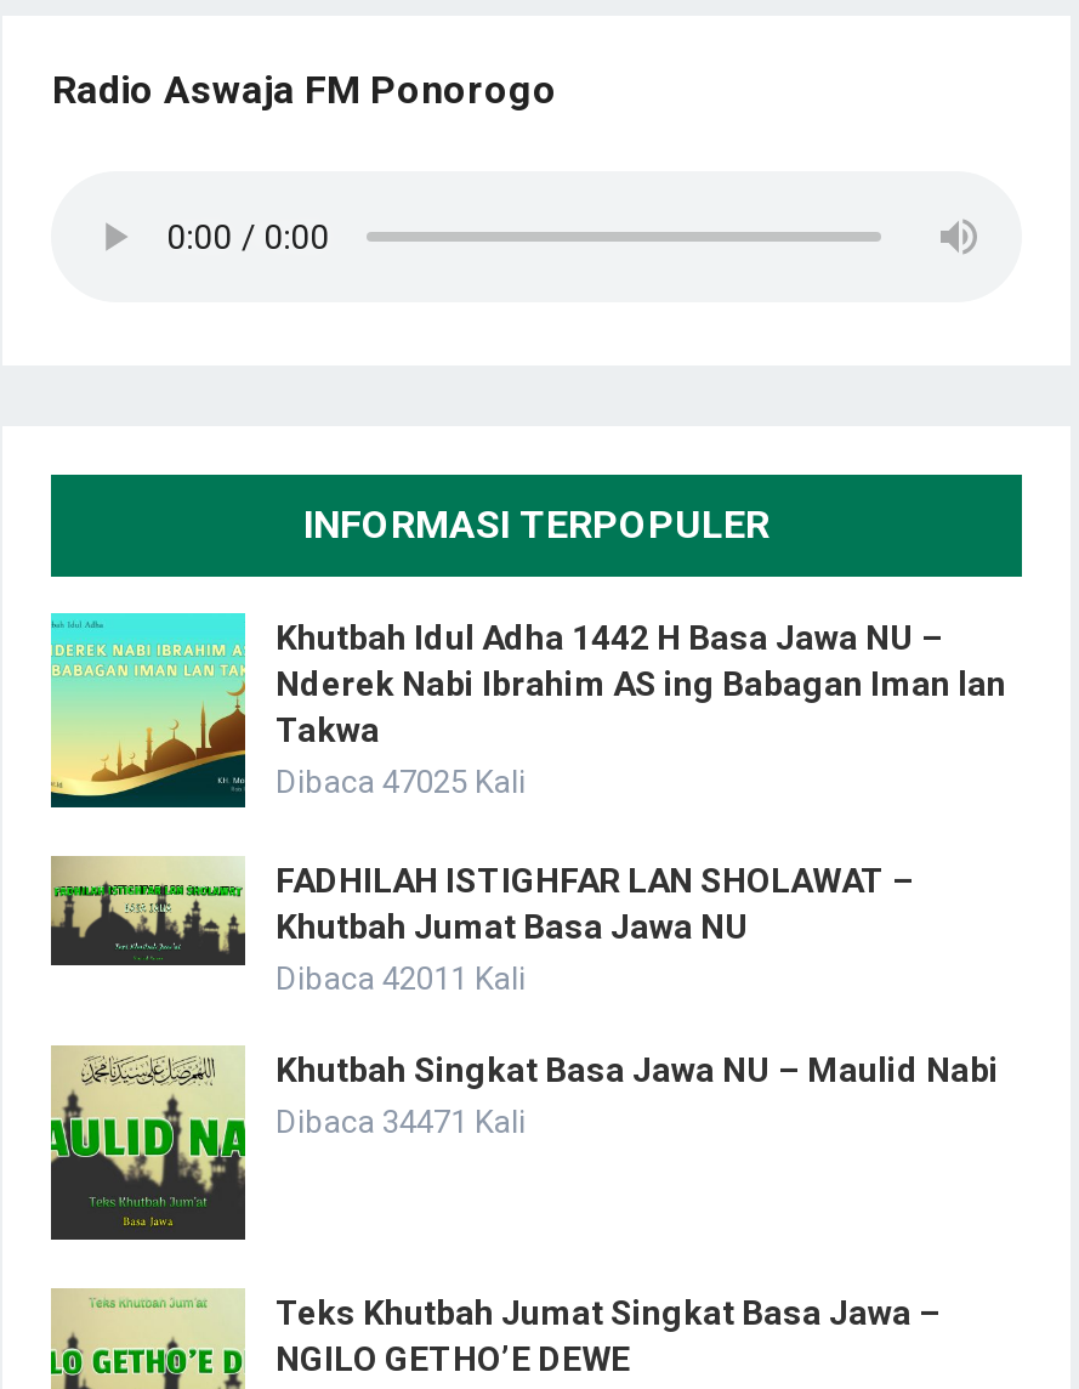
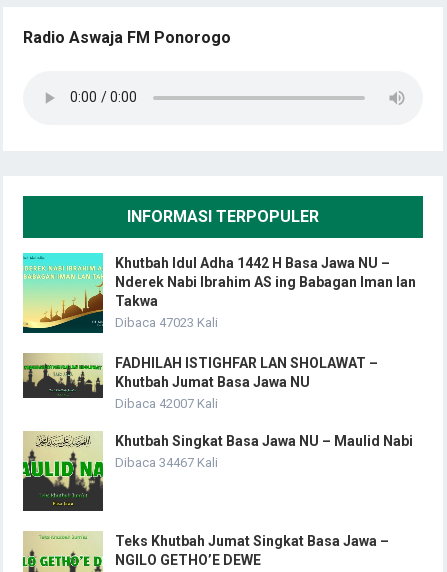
[276,764,526,801] Dibaca 47025 Kali -> [115,315,218,330] Dibaca 47023 Kali
[276,961,526,998] Dibaca 42011 Kali -> [115,396,218,411] Dibaca 42007 Kali
[276,1104,526,1141] Dibaca 34471 Kali -> [115,455,218,470] Dibaca 34467 Kali

